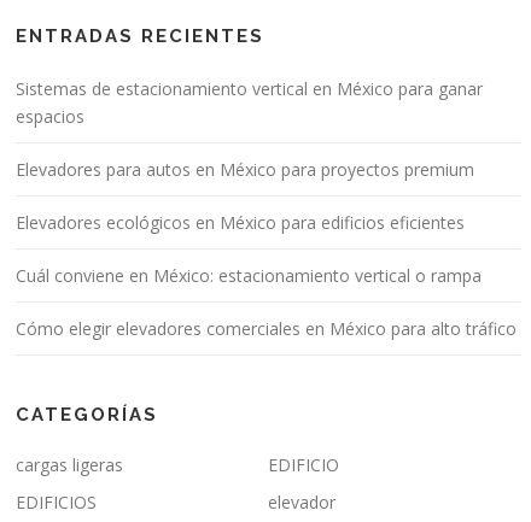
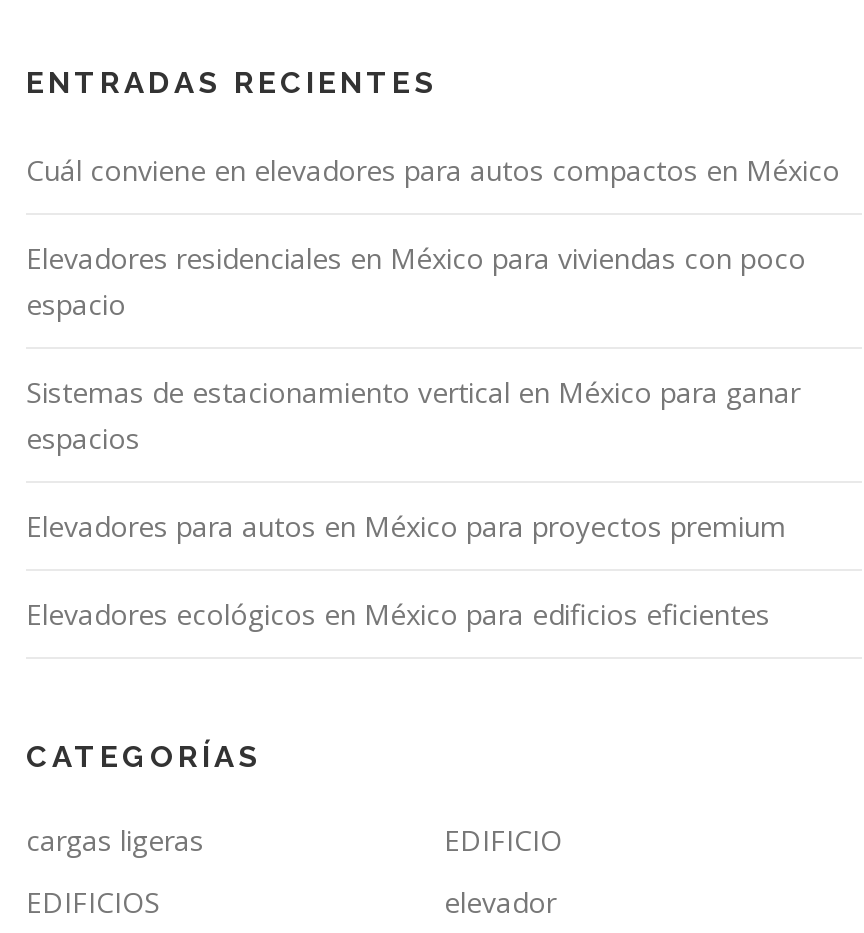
none -> [26,151,840,323] Cuál conviene en elevadores para autos compactos en México | Elevadores residenciales en México para viviendas con poco | espacio
moved [16,77,483,234] -> [26,373,800,633]: Sistemas de estacionamiento vertical en México para ganar | espacios | Elevadores para autos en México para proyectos premium | Elevadores ecológicos en México para edificios eficientes
[16,264,517,340] Cuál conviene en México: estacionamiento vertical o rampa | Cómo elegir elevadores comerciales en México para alto tráfico -> none

